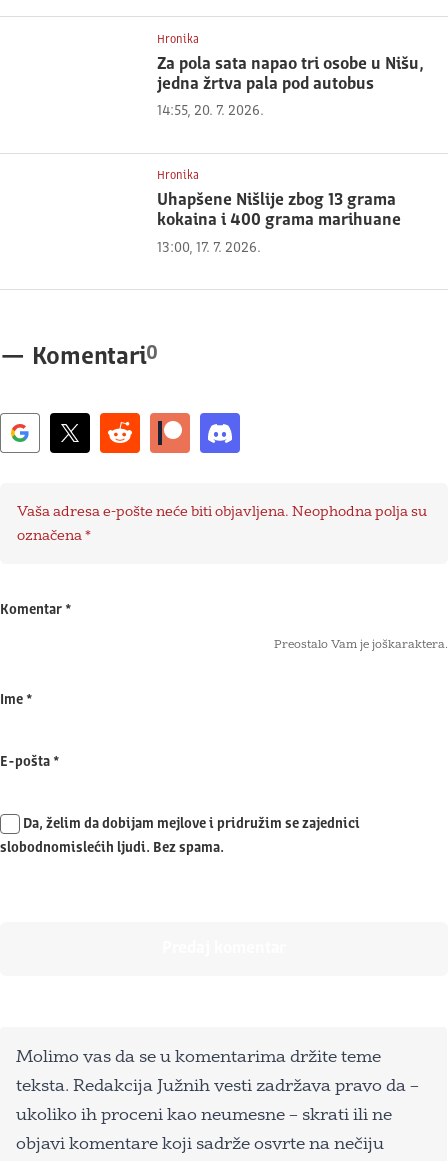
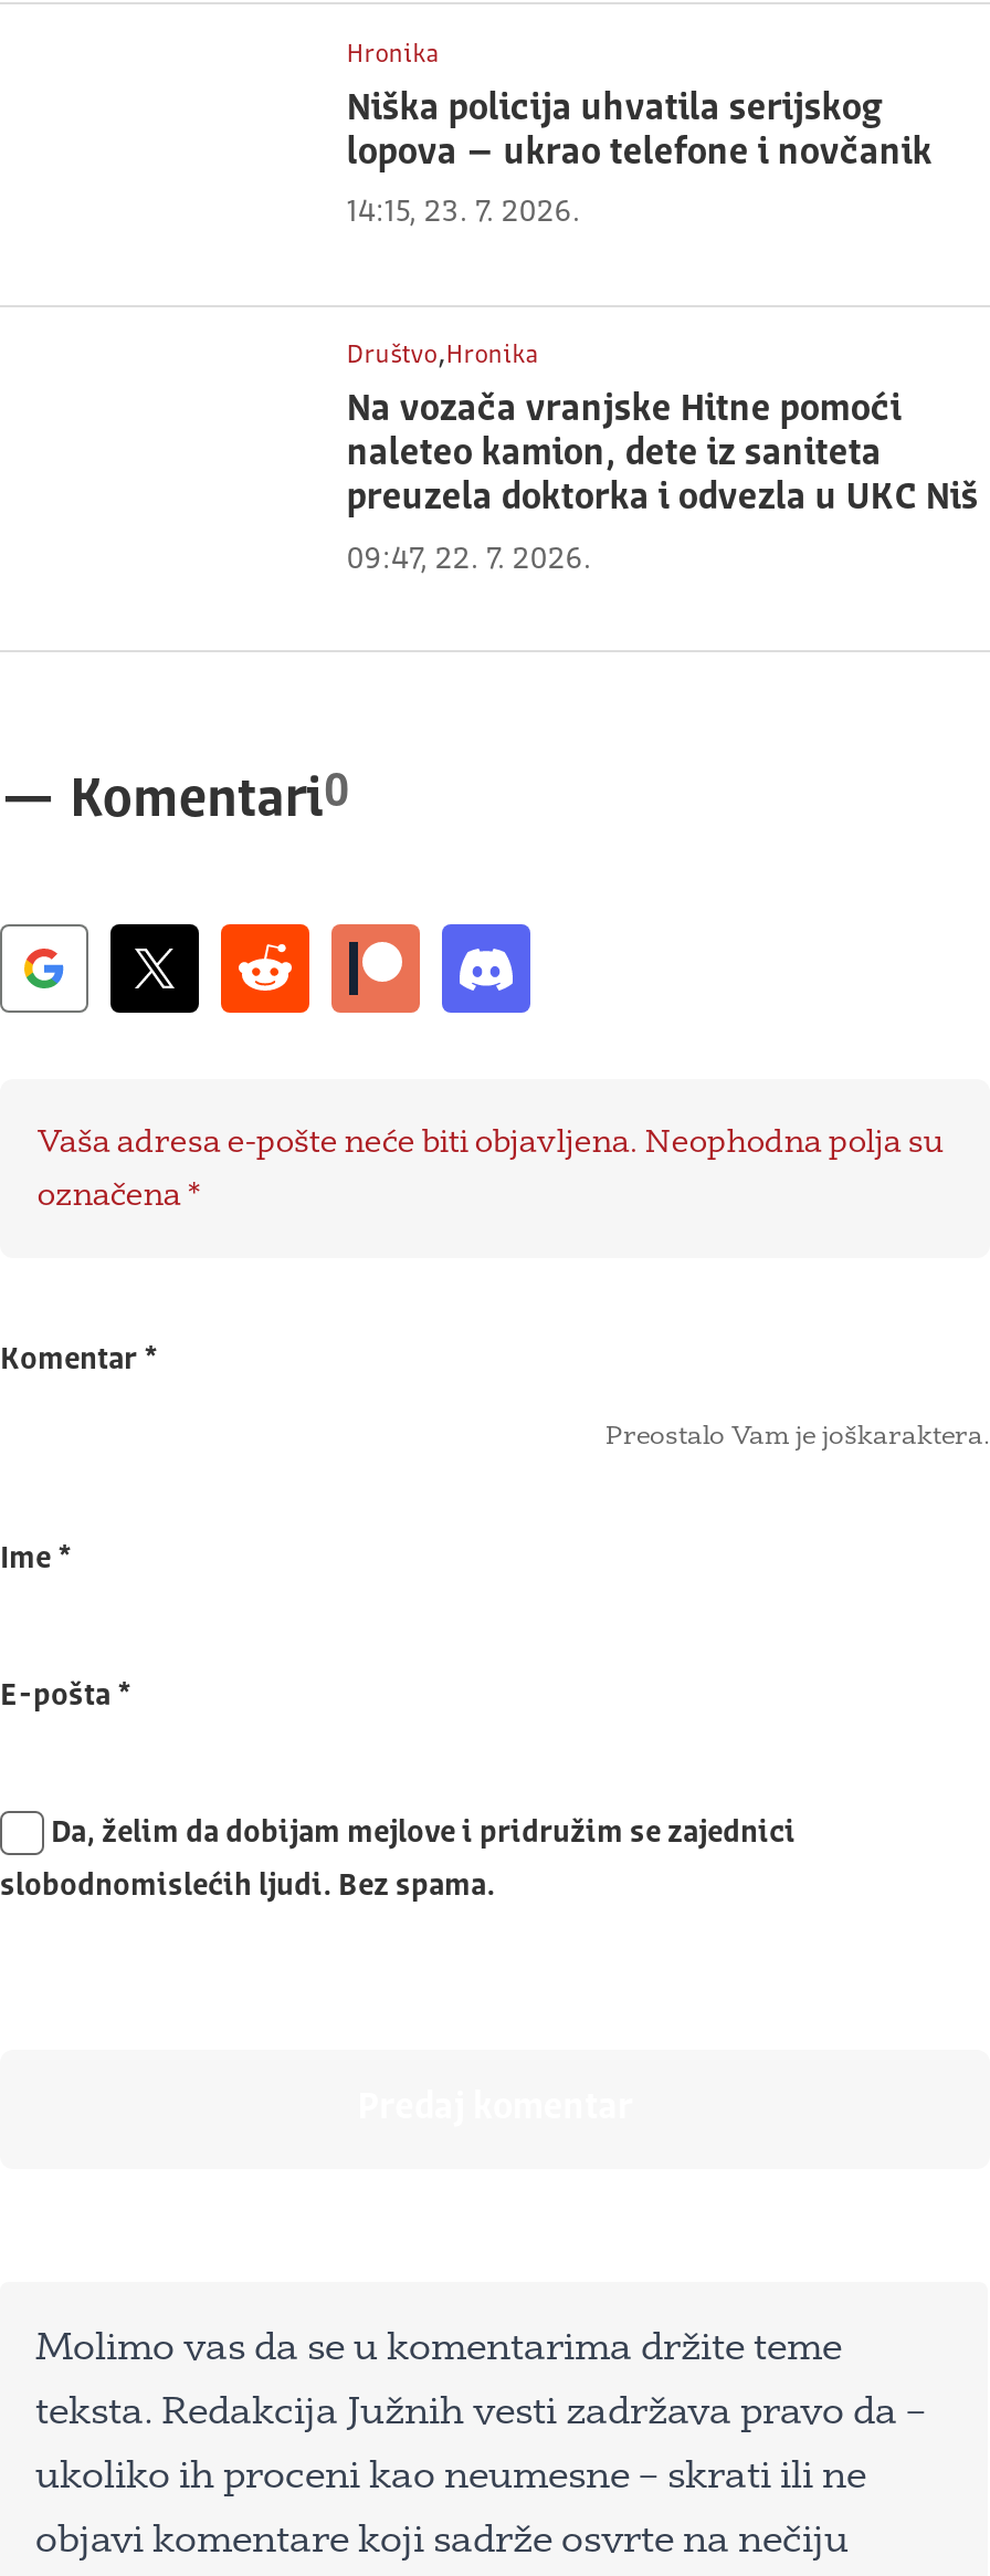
[157,56,424,93] Za pola sata napao tri osobe u Nišu, | jedna žrtva pala pod autobus -> [346,90,932,172] Niška policija uhvatila serijskog | lopova – ukrao telefone i novčanik
[157,104,264,118] 14:55, 20. 7. 2026. -> [346,197,581,228] 14:15, 23. 7. 2026.
[157,170,199,182] Hronika -> [346,337,539,372] Društvo,Hronika
[157,192,401,229] Uhapšene Nišlije zbog 13 grama | kokaina i 400 grama marihuane -> [346,392,979,518] Na vozača vranjske Hitne pomoći | naleteo kamion, dete iz saniteta | preuzela doktorka i odvezla u UKC Niš
[157,241,261,255] 13:00, 17. 7. 2026. -> [346,544,592,574] 09:47, 22. 7. 2026.

